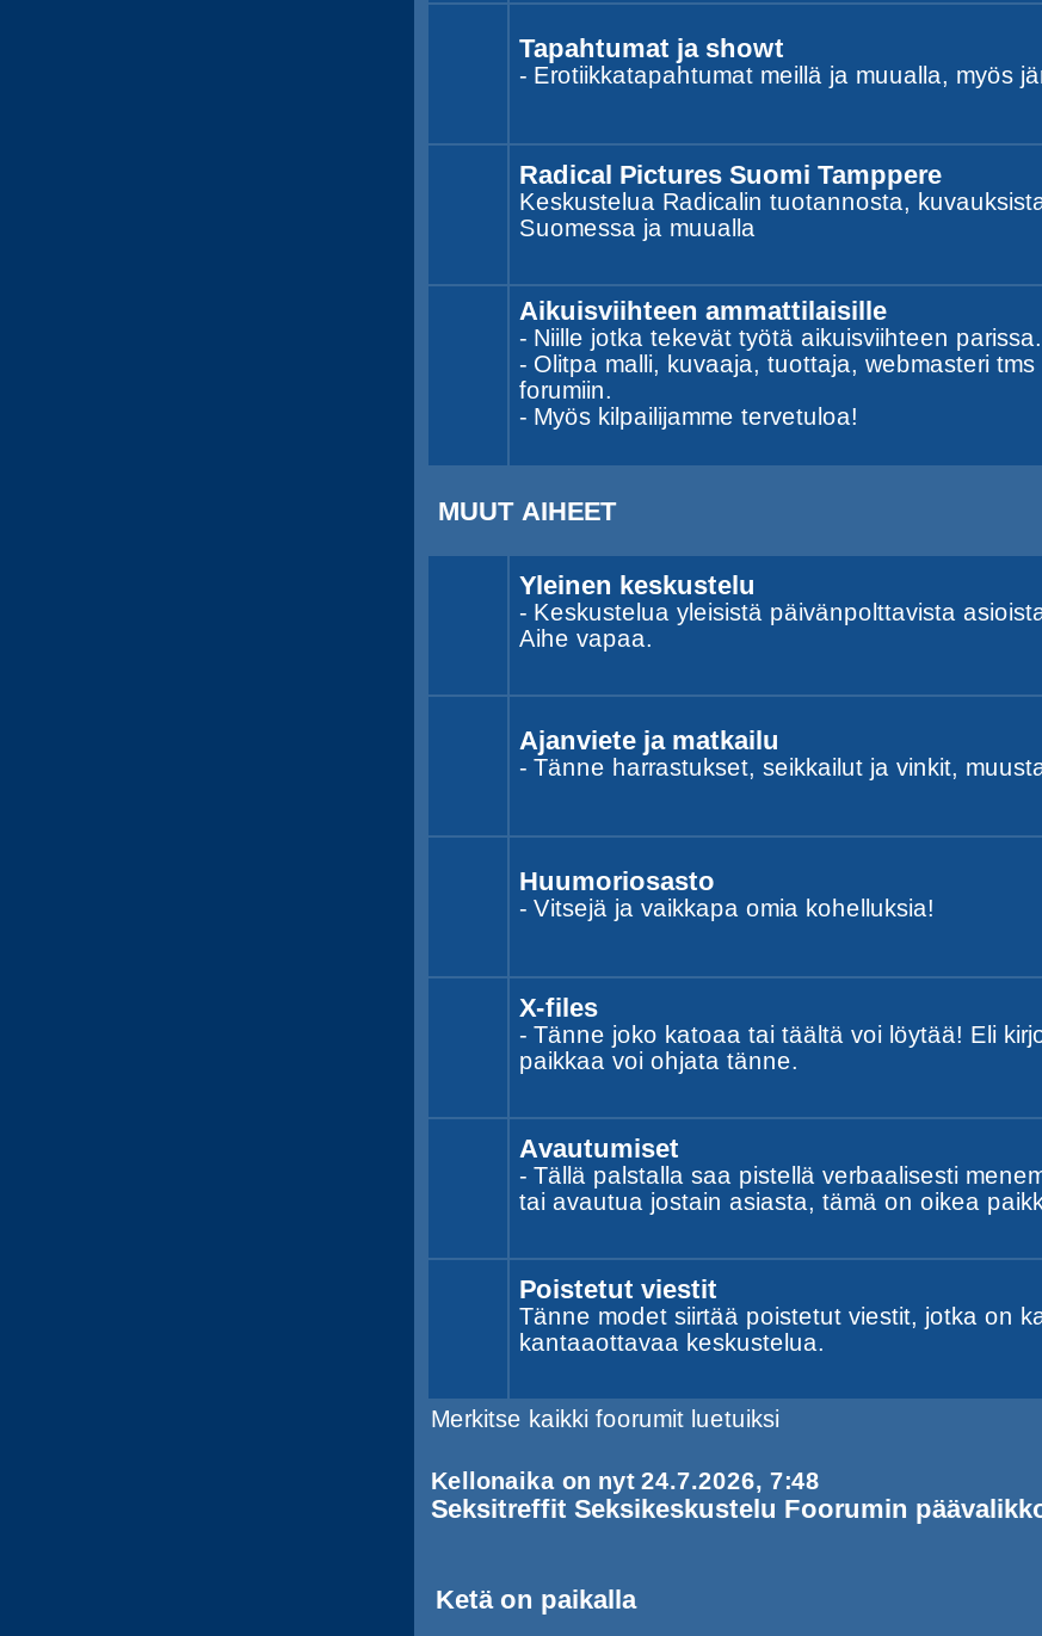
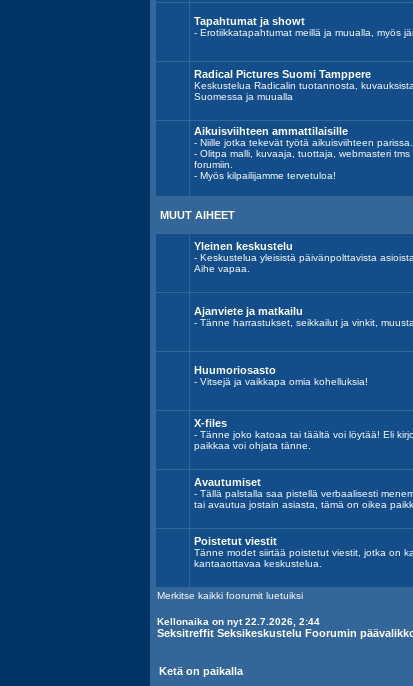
[431,1469,820,1495] Kellonaika on nyt 24.7.2026, 7:48 -> [157,616,320,627] Kellonaika on nyt 22.7.2026, 2:44

